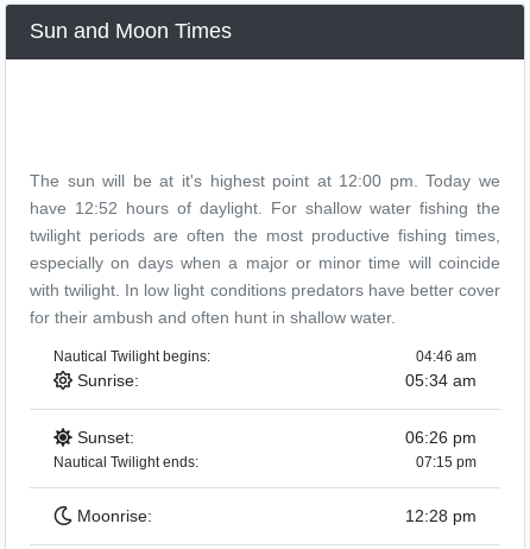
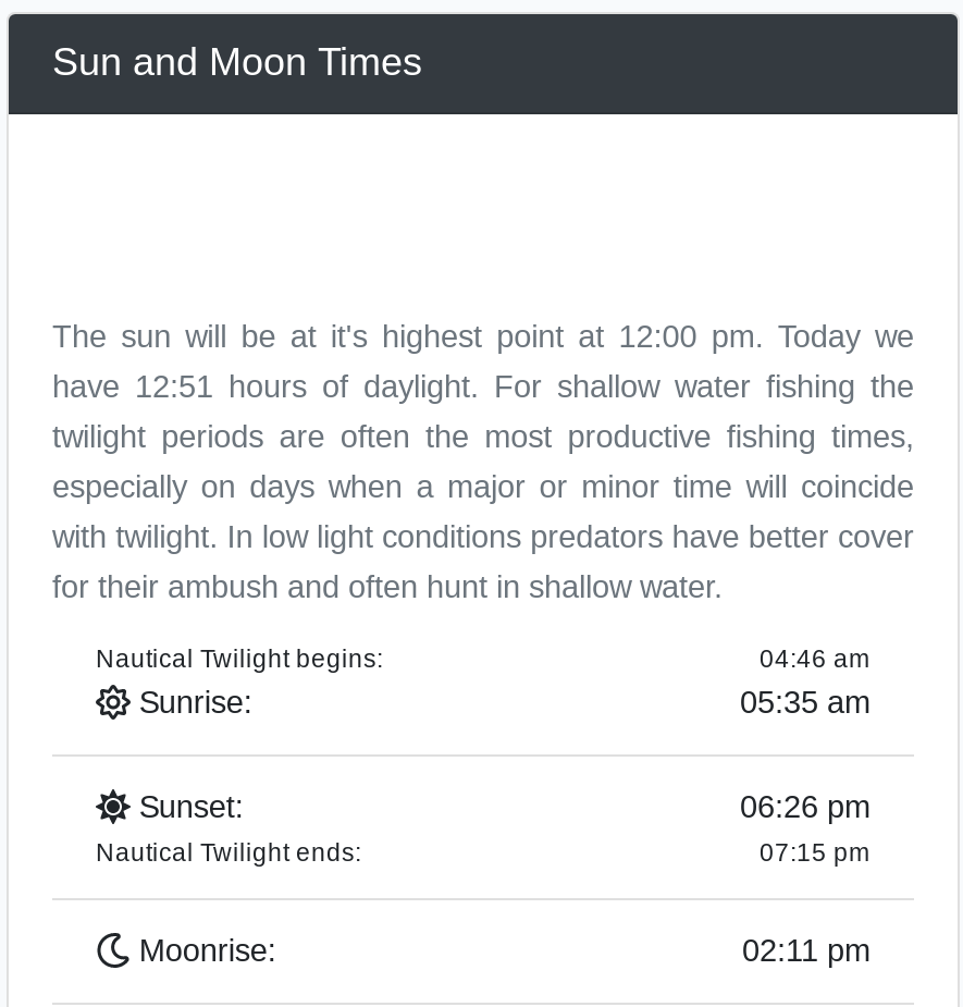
[30,198,500,217] have 12:52 hours of daylight. For shallow water fishing the -> [52,368,914,403] have 12:51 hours of daylight. For shallow water fishing the
[405,370,477,389] 05:34 am -> [740,684,871,719] 05:35 am
[405,506,477,525] 12:28 pm -> [742,932,871,967] 02:11 pm

